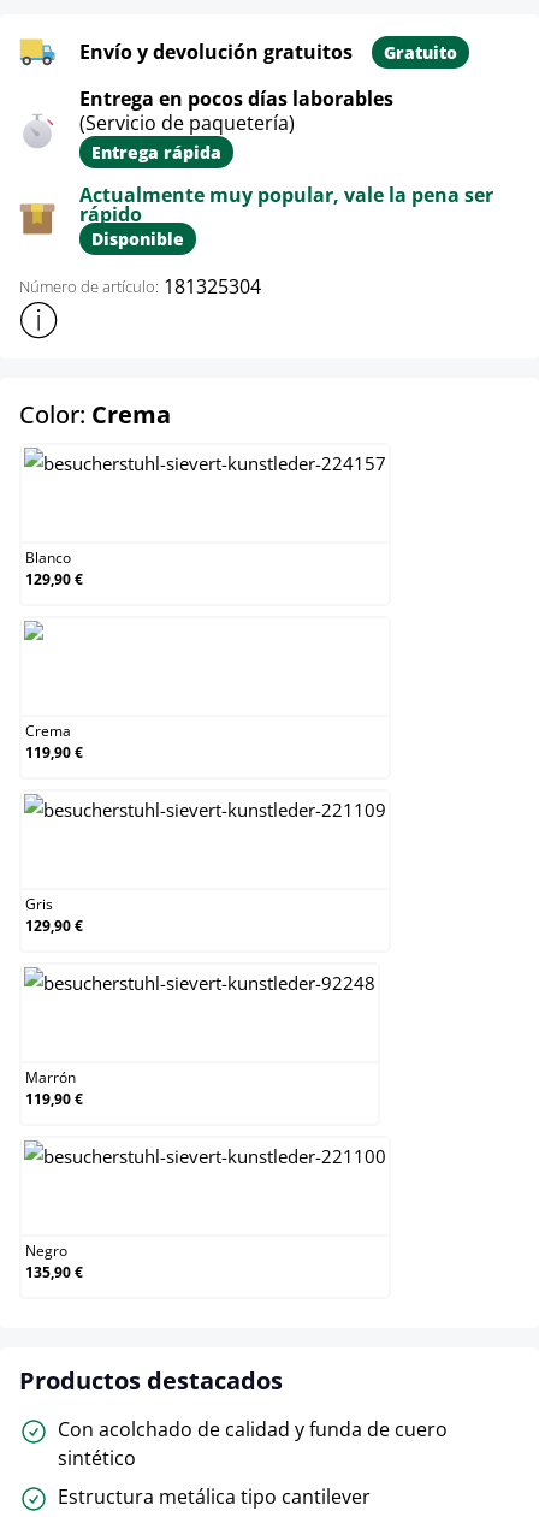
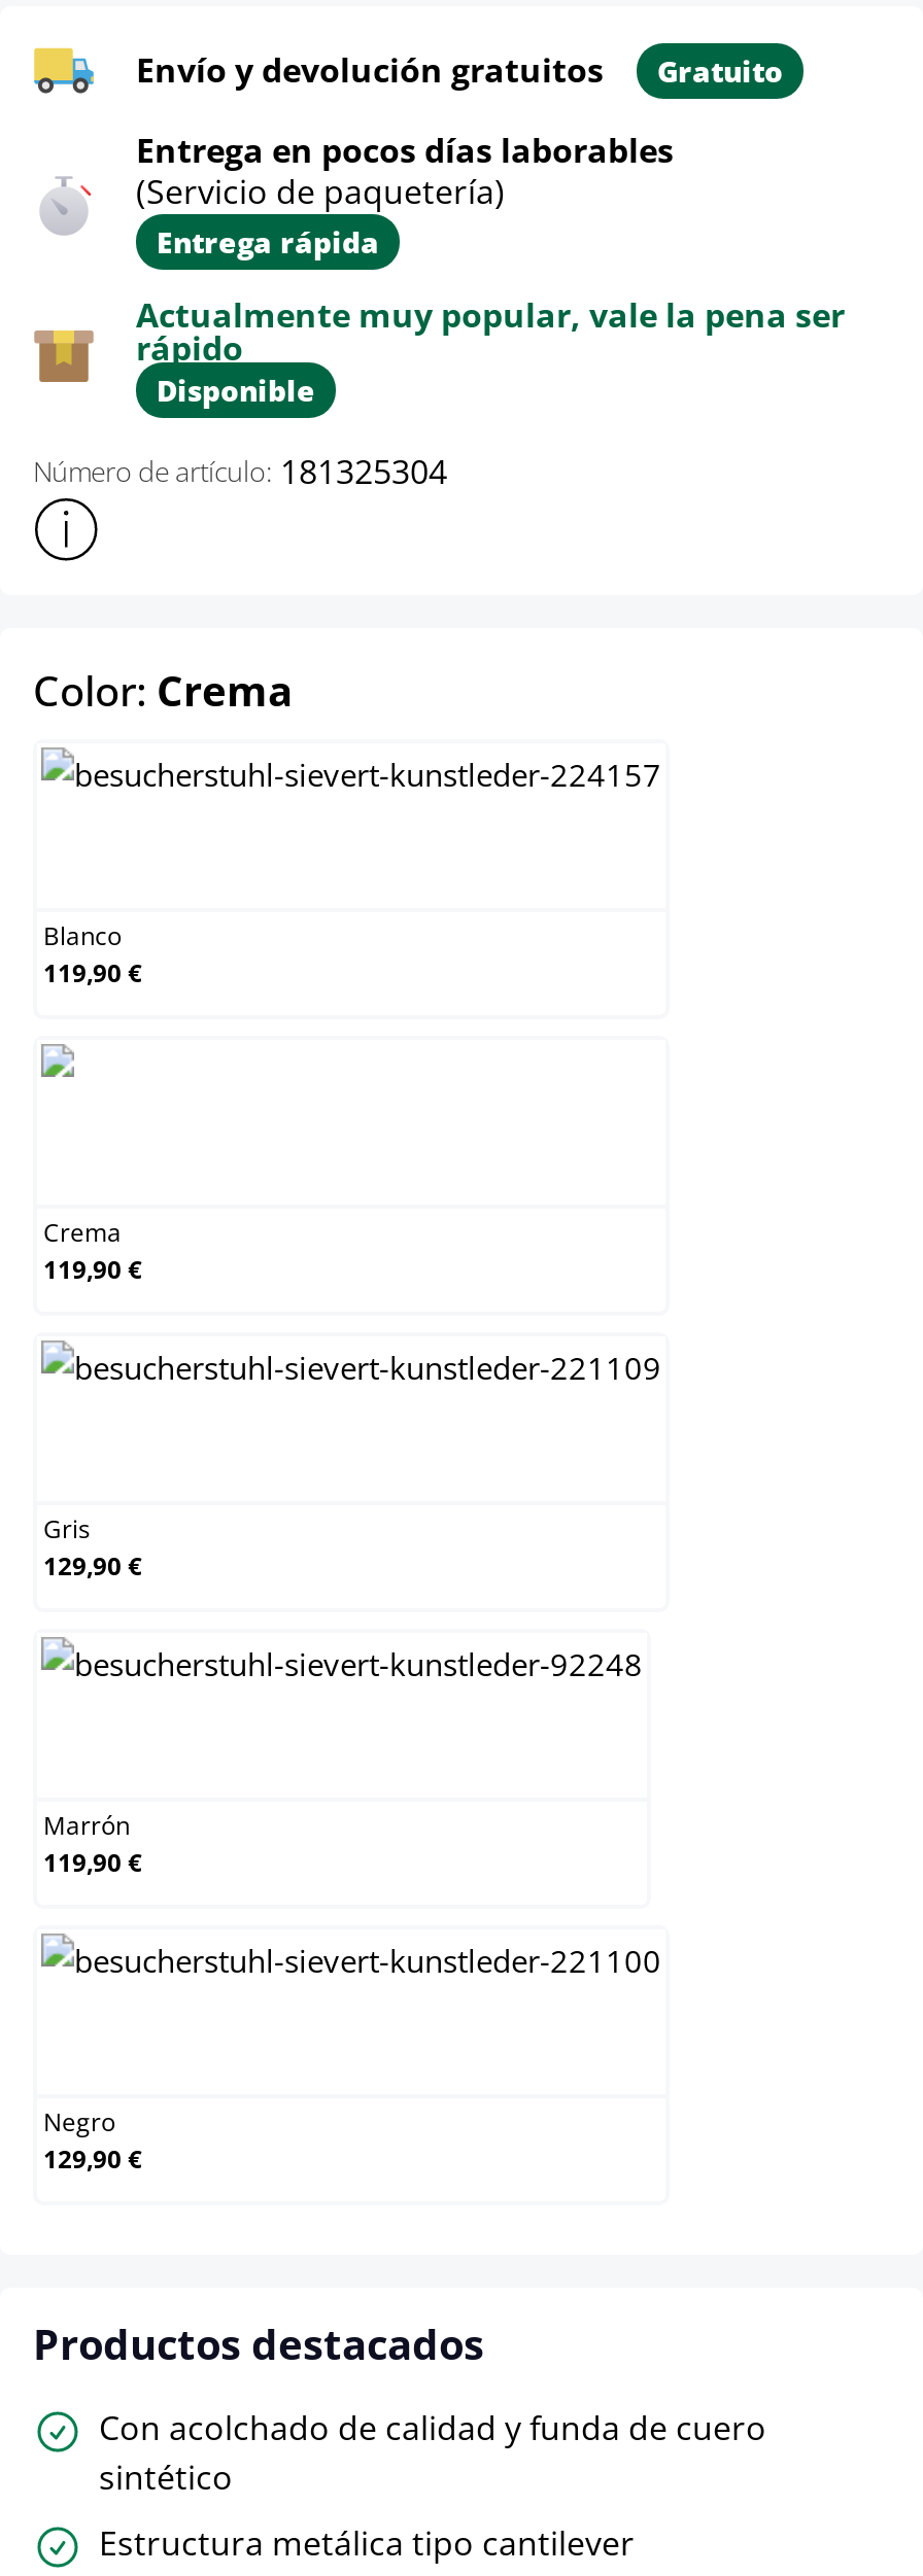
[25,569,83,590] 129,90 € -> [43,956,142,991] 119,90 €
[25,1262,83,1283] 135,90 € -> [43,2142,142,2177] 129,90 €

